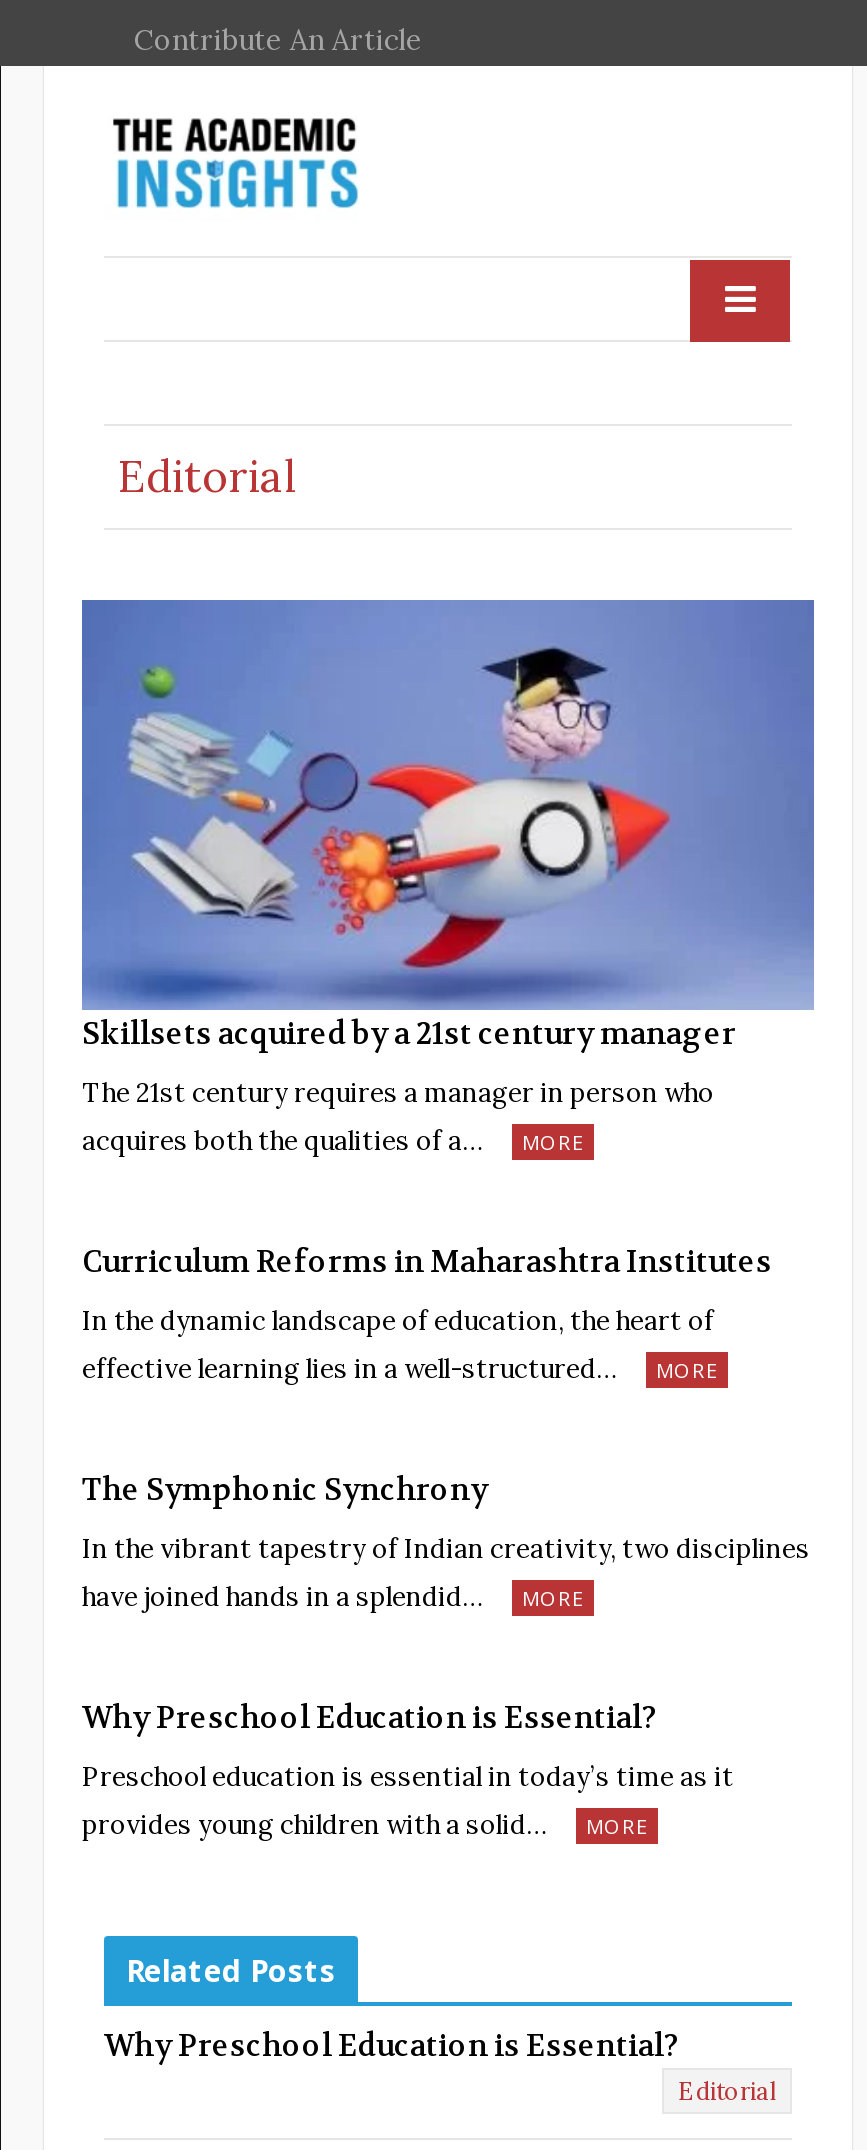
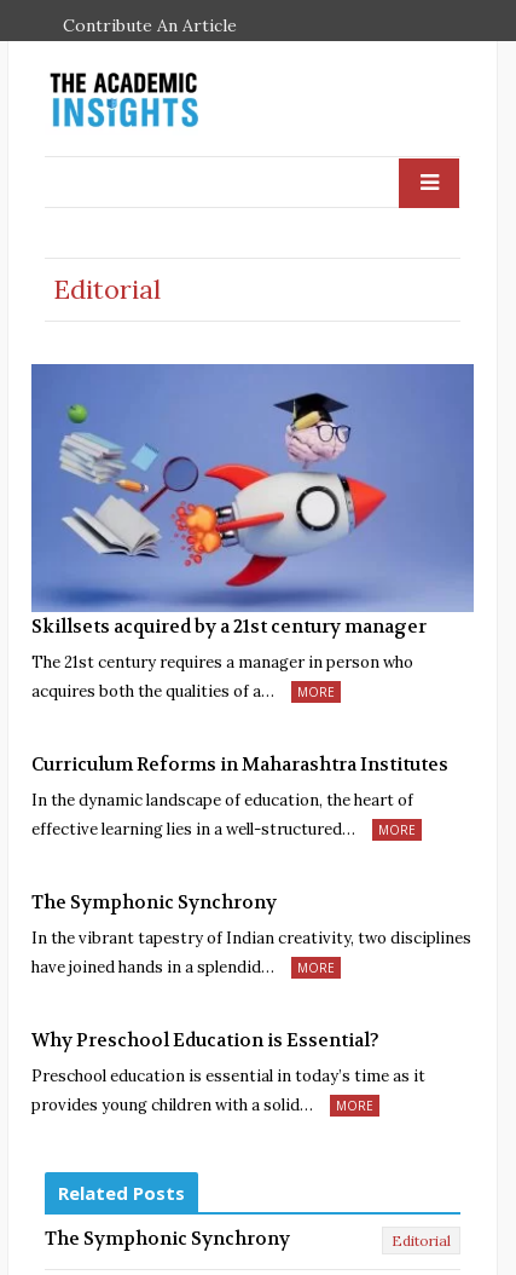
[104,2025,680,2065] Why Preschool Education is Essential? -> [45,1226,290,1250] The Symphonic Synchrony

